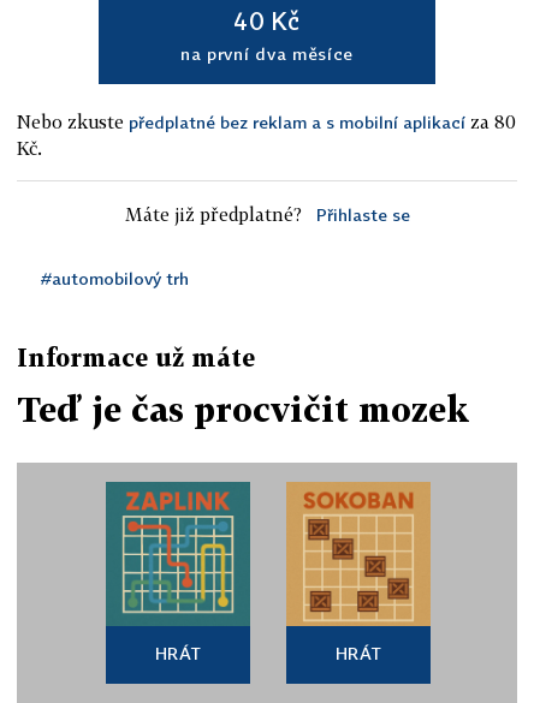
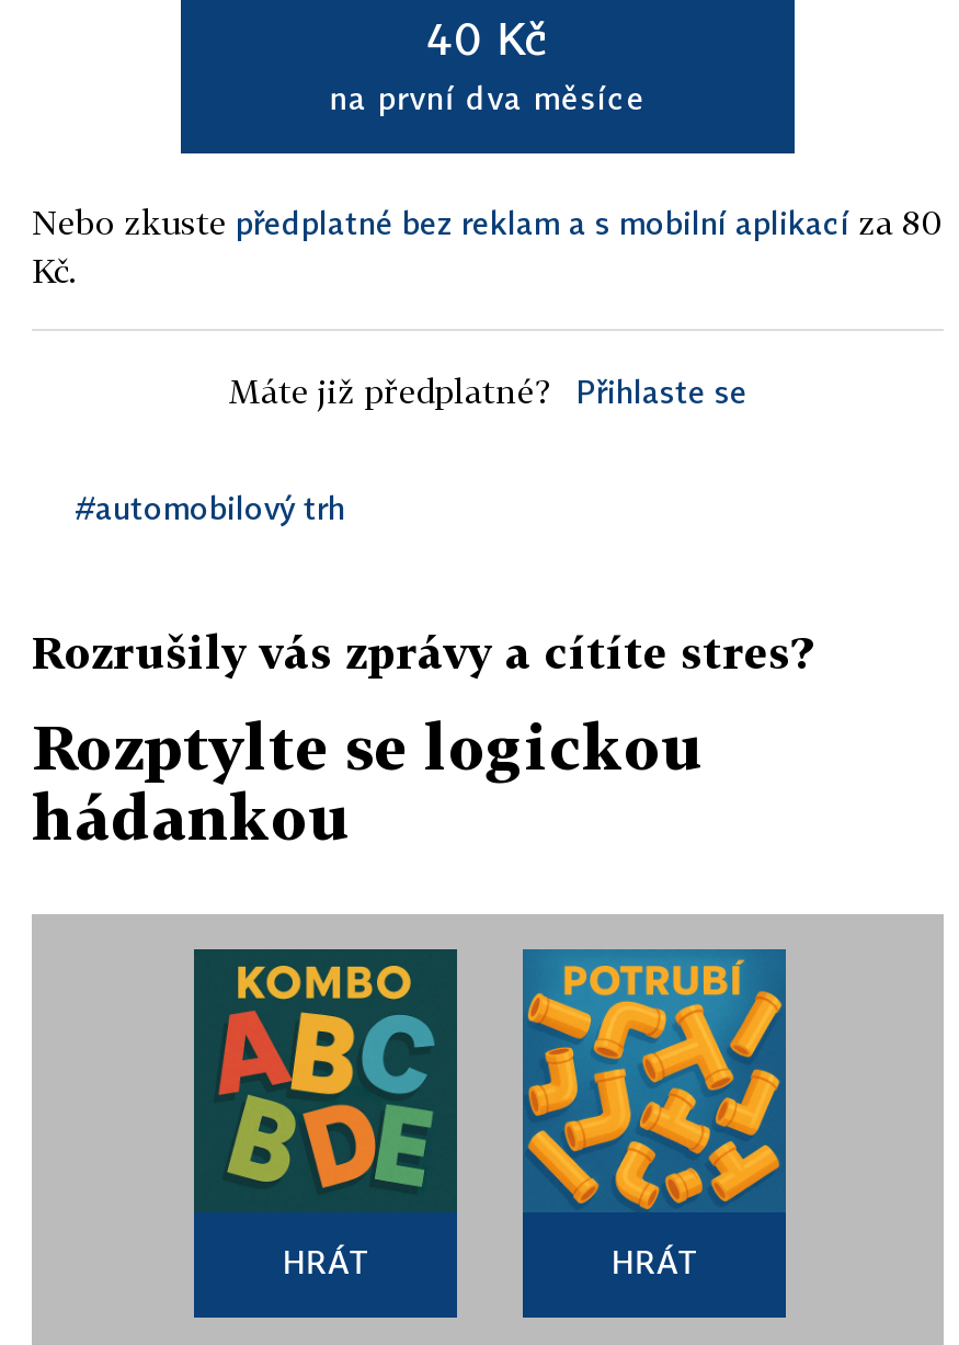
[17,342,255,371] Informace už máte -> [32,625,812,677] Rozrušily vás zprávy a cítíte stres?
[17,389,469,429] Teď je čas procvičit mozek -> [32,710,705,853] Rozptylte se logickou | hádankou
[106,482,250,626] [image] -> [196,951,455,1212] [image]
[286,482,431,627] [image] -> [521,947,788,1210] [image]

